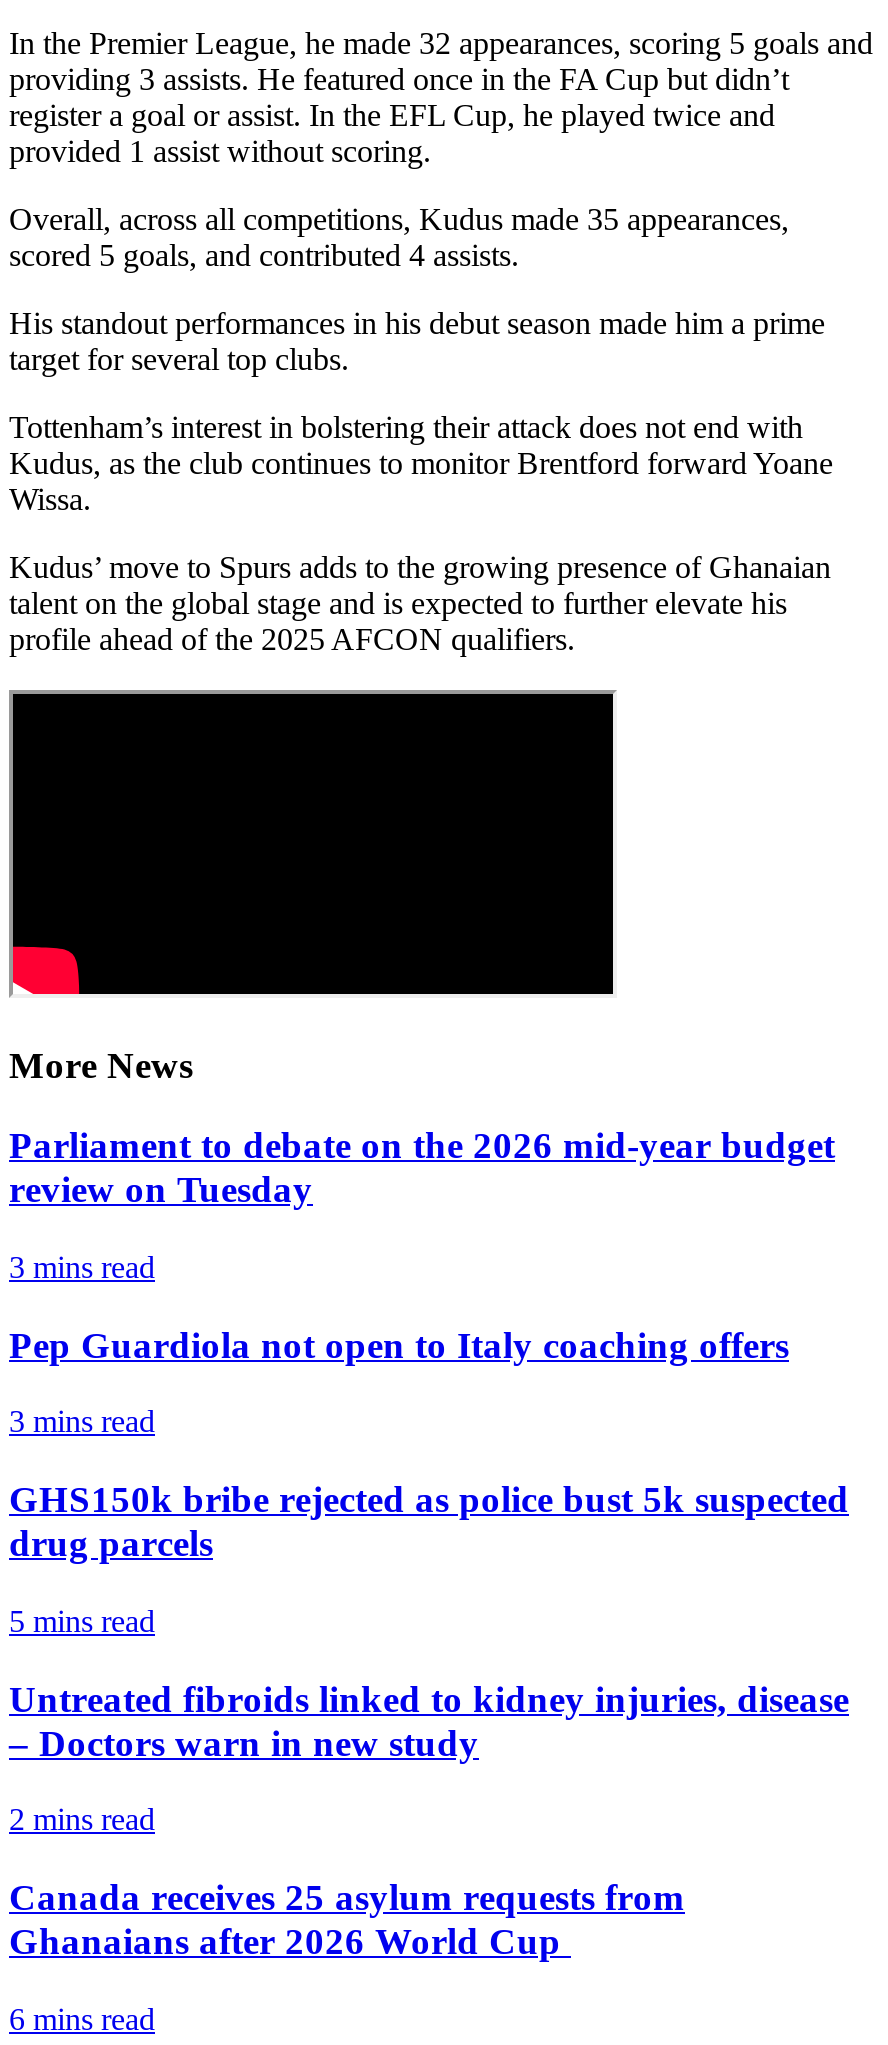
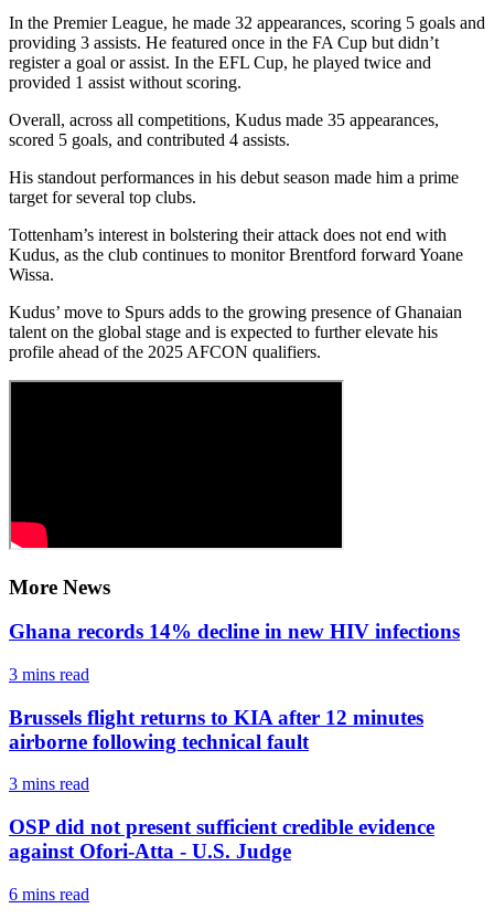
[9,1125,835,1211] Parliament to debate on the 2026 mid-year budget | review on Tuesday -> [9,620,460,643] Ghana records 14% decline in new HIV infections
[9,1324,789,1366] Pep Guardiola not open to Italy coaching offers -> [9,706,423,753] Brussels flight returns to KIA after 12 minutes | airborne following technical fault
[9,1478,849,1962] GHS150k bribe rejected as police bust 5k suspected | drug parcels | 5 mins read | Untreated fibroids linked to kidney injuries, disease | – Doctors warn in new study | 2 mins read | Canada receives 25 asylum requests from | Ghanaians after 2026 World Cup -> [9,815,434,863] OSP did not present sufficient credible evidence | against Ofori-Atta - U.S. Judge

